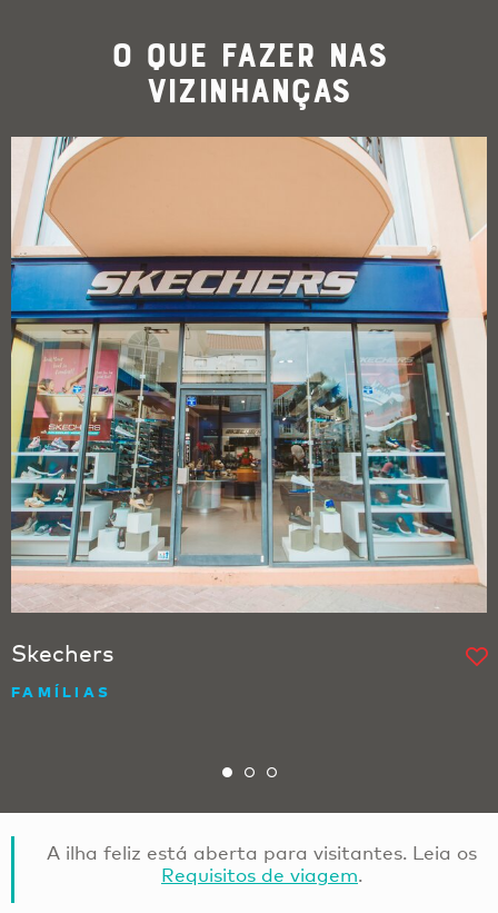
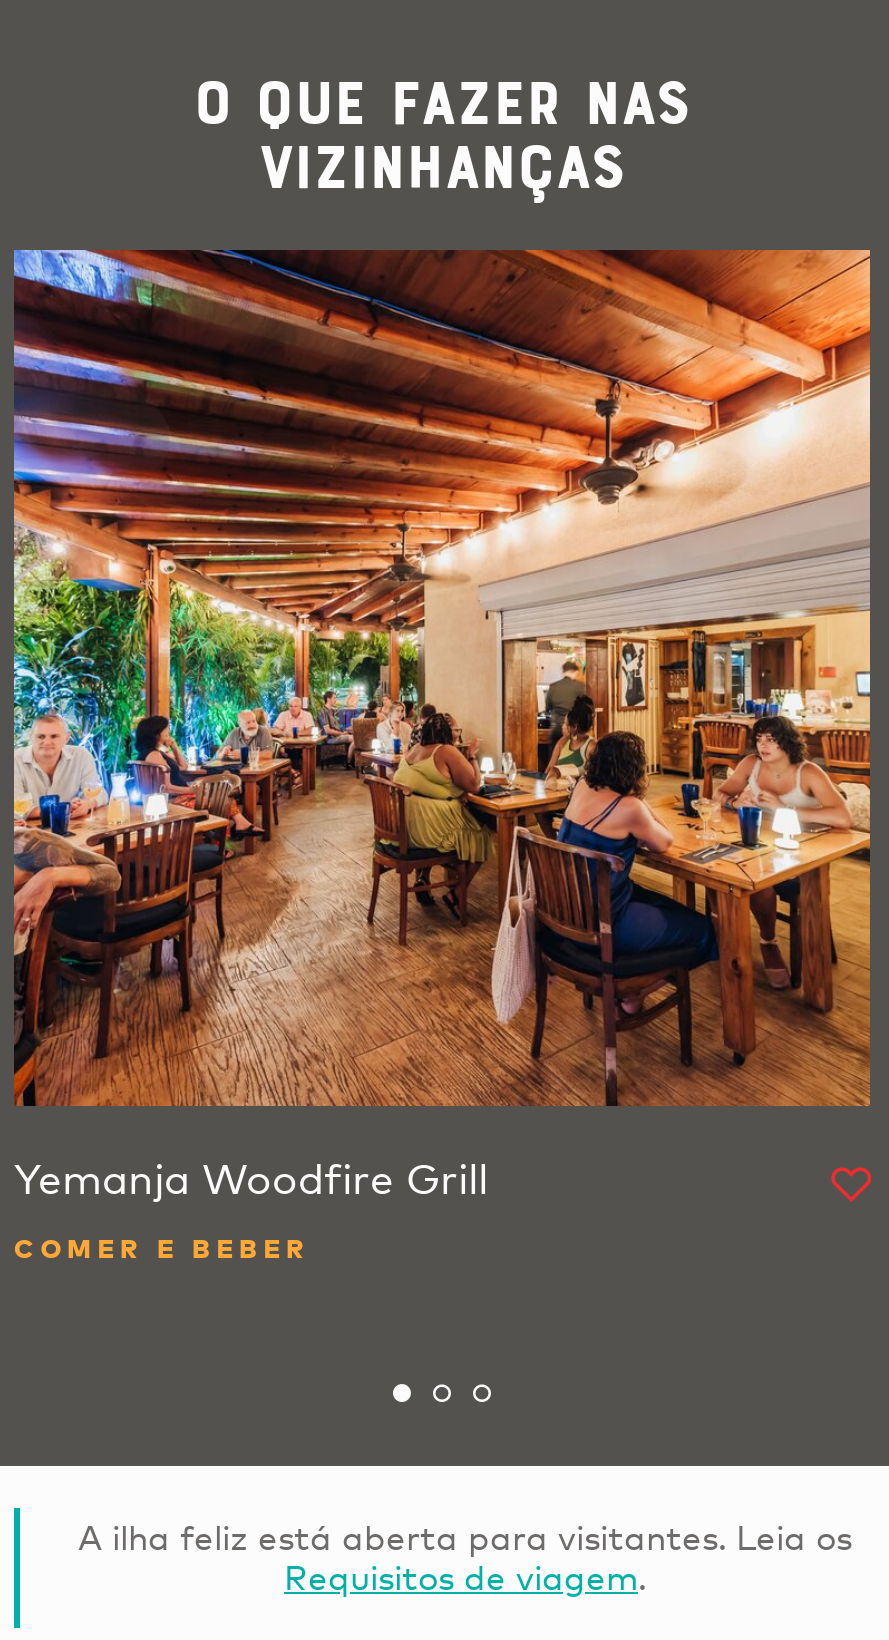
[10,136,488,667] [image] | Skechers -> [12,248,872,1204] [image] | Yemanja Woodfire Grill
[11,683,111,701] FAMÍLIAS -> [14,1232,310,1264] COMER E BEBER

